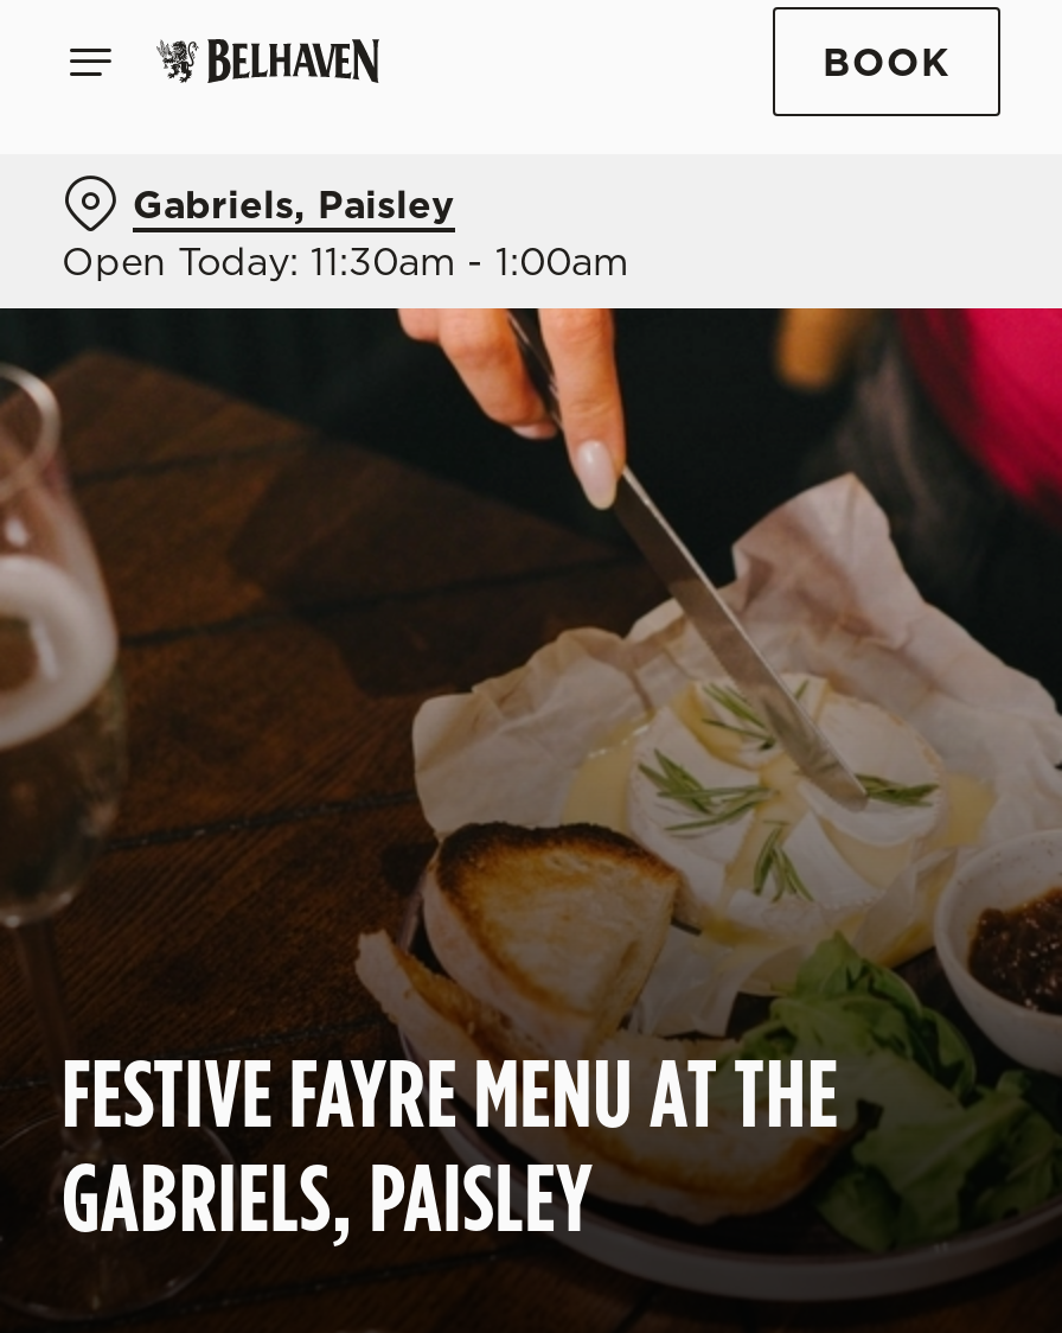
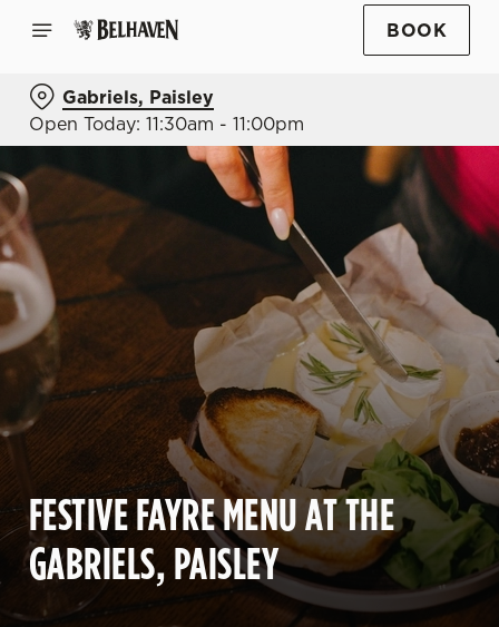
[62,235,628,287] Open Today: 11:30am - 1:00am -> [29,111,304,136] Open Today: 11:30am - 11:00pm

